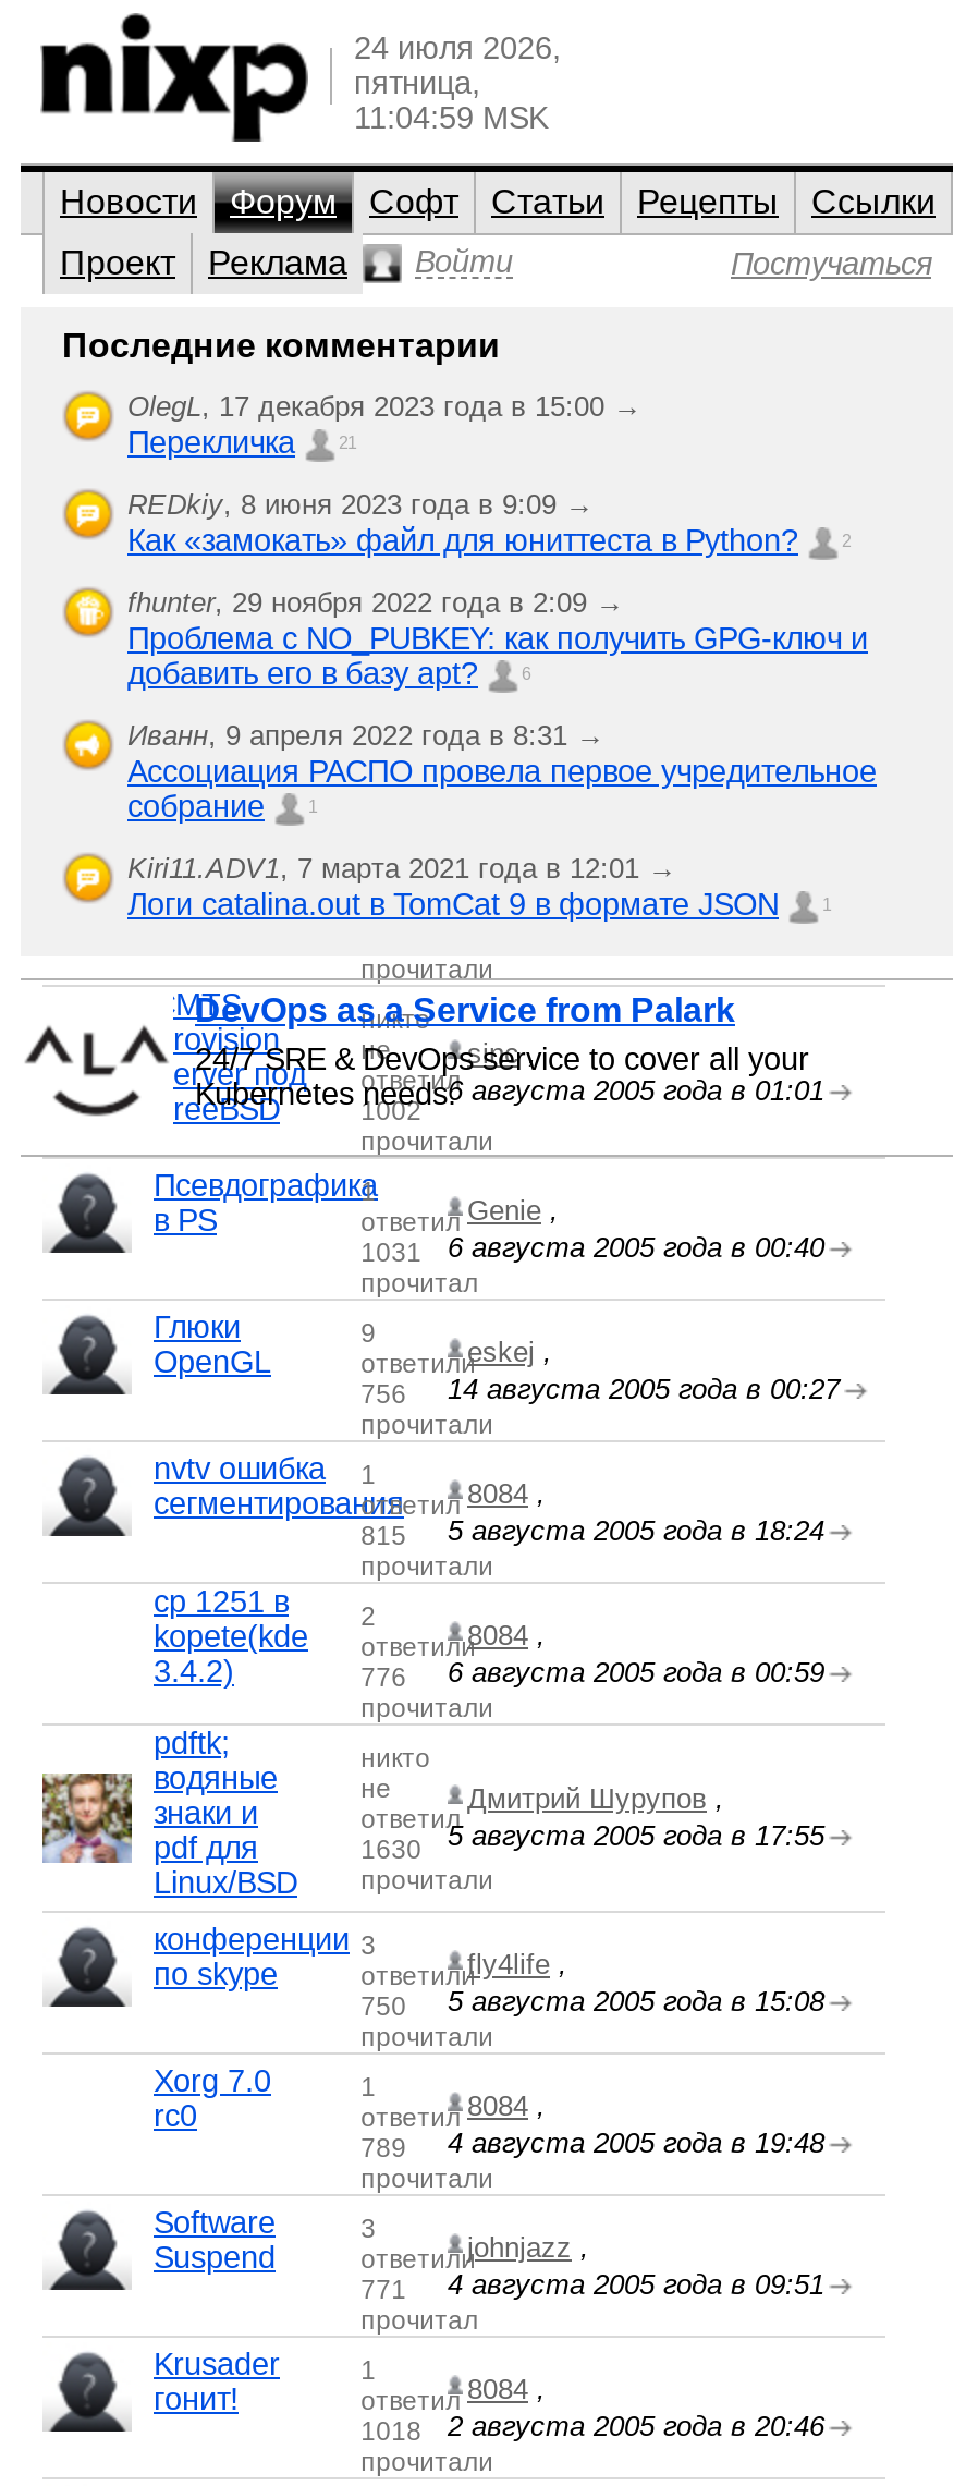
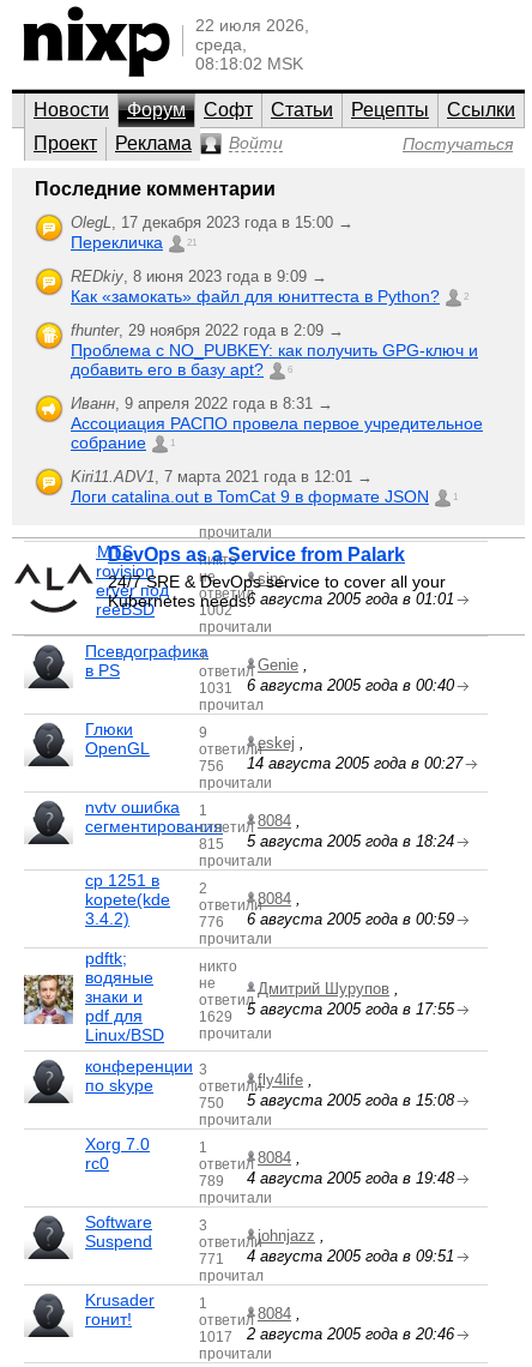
[354,31,561,135] 24 июля 2026, | пятница, | 11:04:59 MSK -> [195,16,309,73] 22 июля 2026, | среда, | 08:18:02 MSK
[361,1804,824,1865] 1630 ответил 5 августа 2005 года в 17:55 -> [199,992,454,1025] 1629 ответил 5 августа 2005 года в 17:55
[361,2410,824,2447] 1018 2 августа 2005 года в 20:46 -> [199,1325,454,1345] 1017 2 августа 2005 года в 20:46

